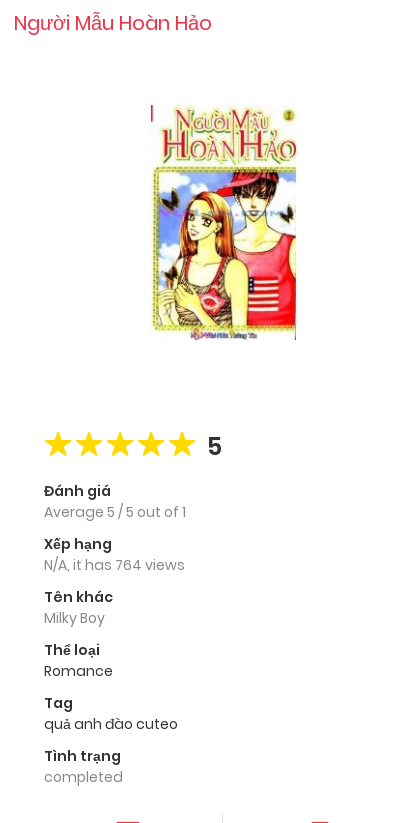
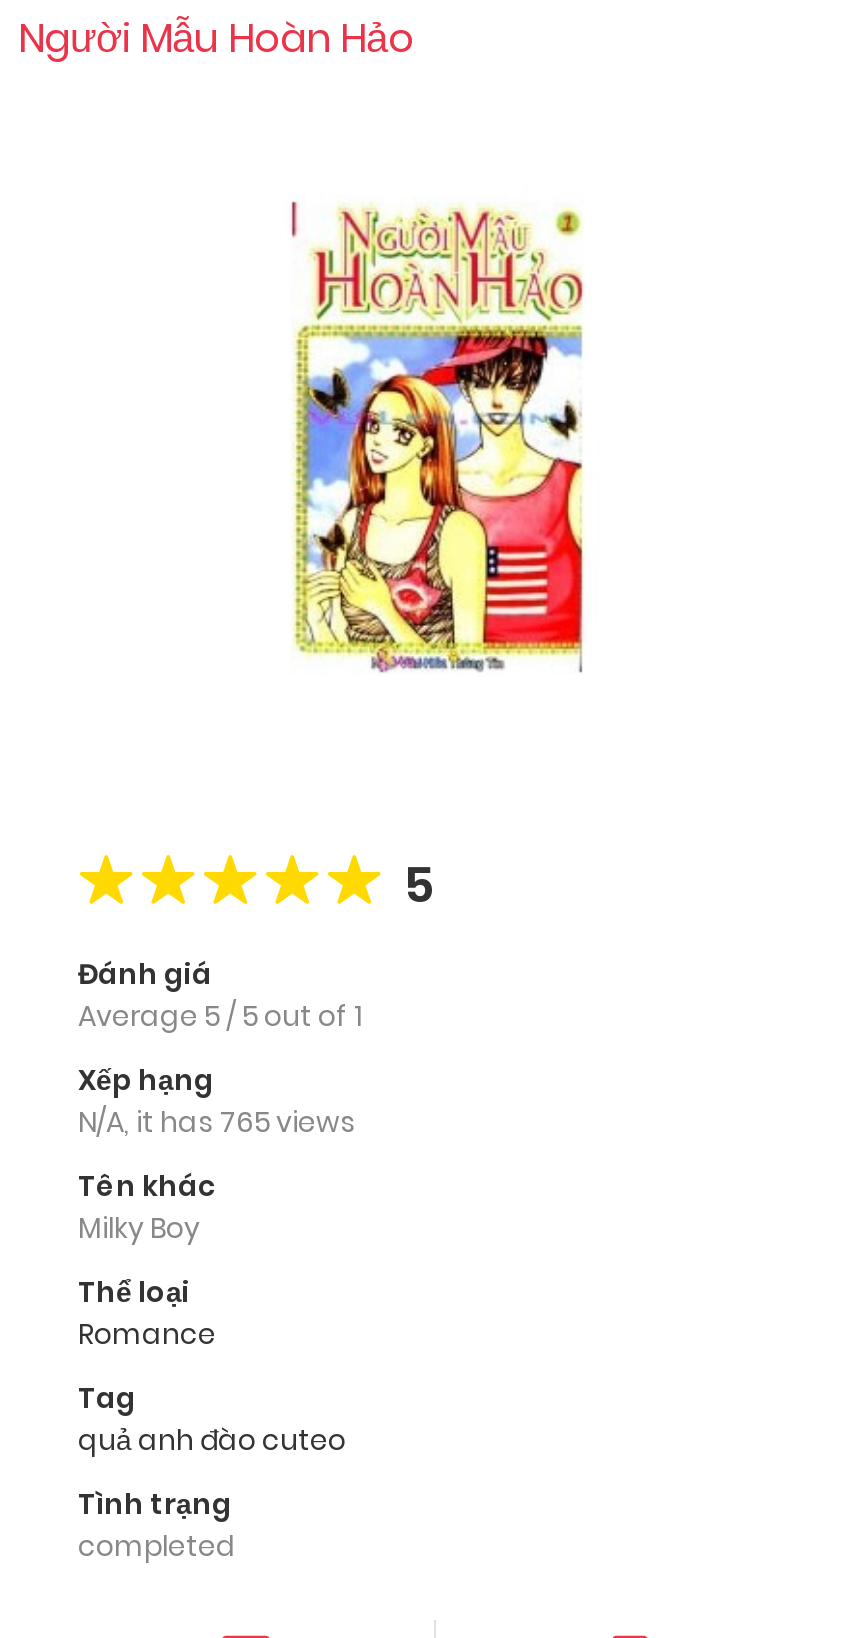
[44,555,185,575] N/A, it has 764 views -> [78,1103,356,1143] N/A, it has 765 views

